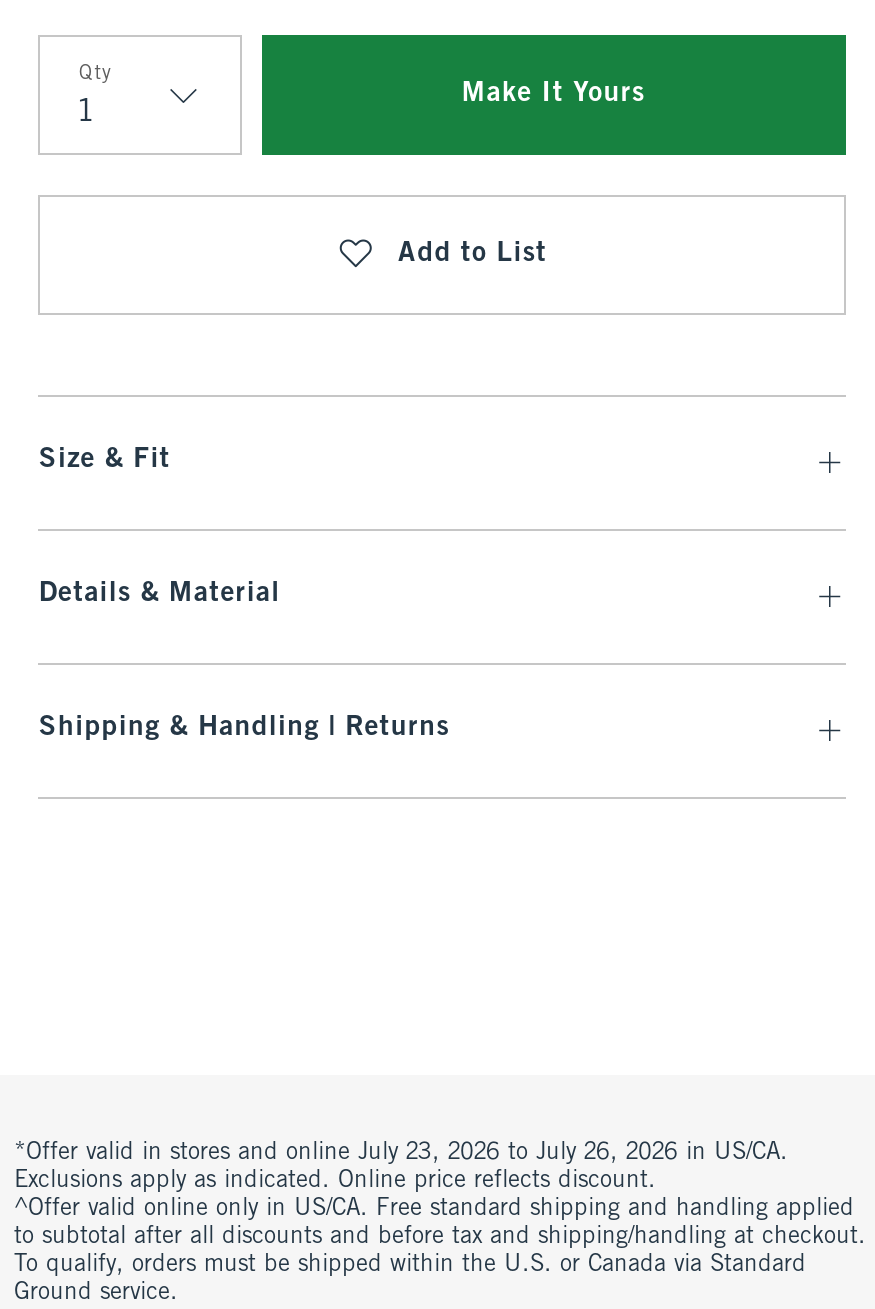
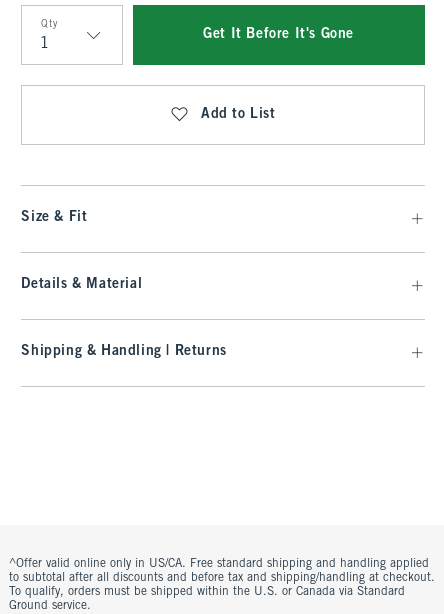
[462,81,645,107] Make It Yours -> [203,28,354,41] Get It Before It's Gone
[14,1141,788,1193] *Offer valid in stores and online July 23, 2026 to July 26, 2026 in US/CA. | Exclusions apply as indicated. Online price reflects discount. -> none

